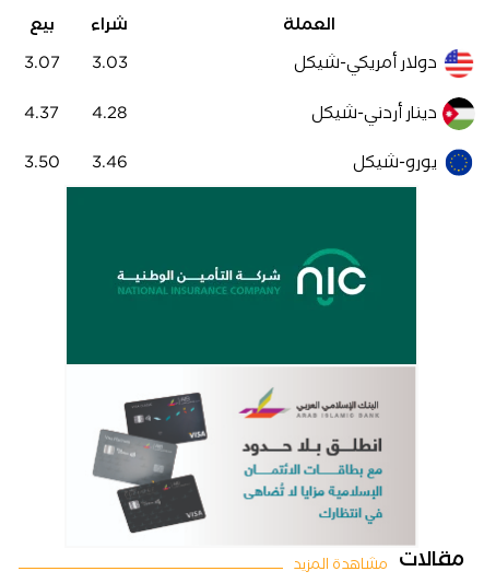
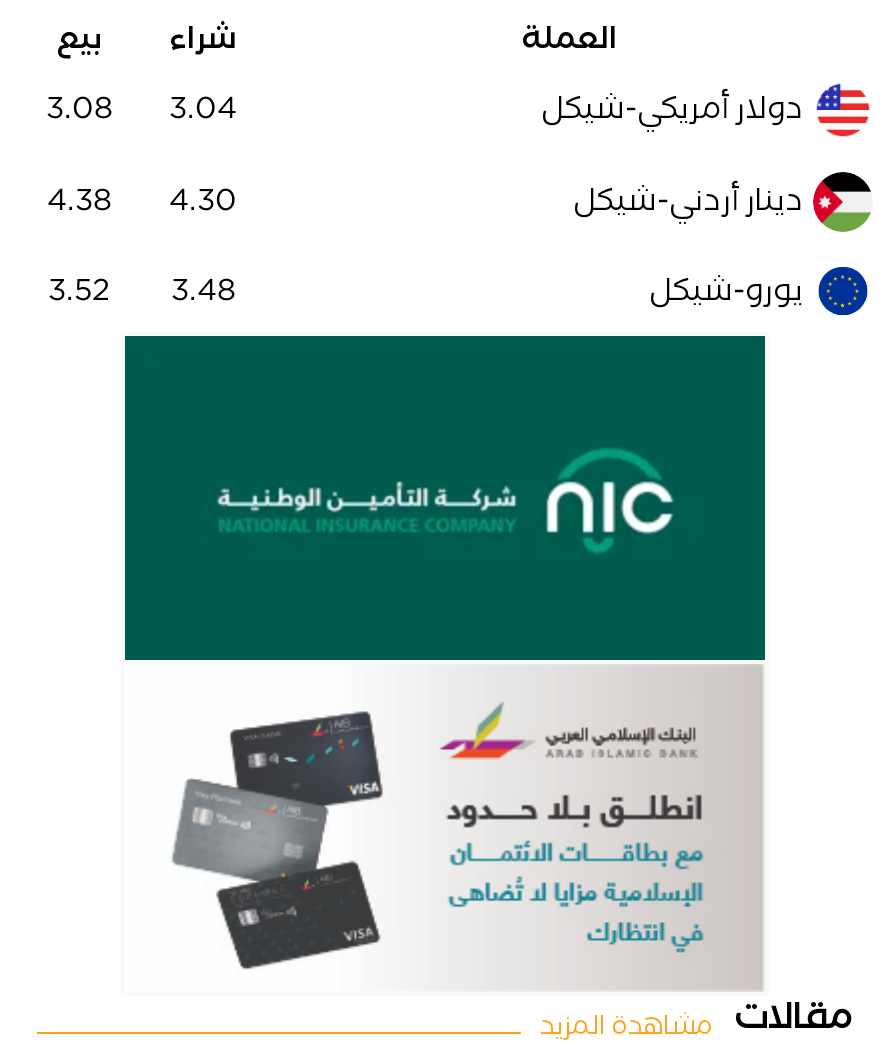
[23,51,60,75] 3.07 -> [46,87,112,131] 3.08
[91,51,127,75] 3.03 -> [169,87,237,131] 3.04
[24,101,59,125] 4.37 -> [47,179,111,223] 4.38
[92,101,127,125] 4.28 -> [169,179,237,223] 4.30
[23,150,60,174] 3.50 -> [48,269,110,313] 3.52
[91,150,127,174] 3.46 -> [171,269,235,313] 3.48

